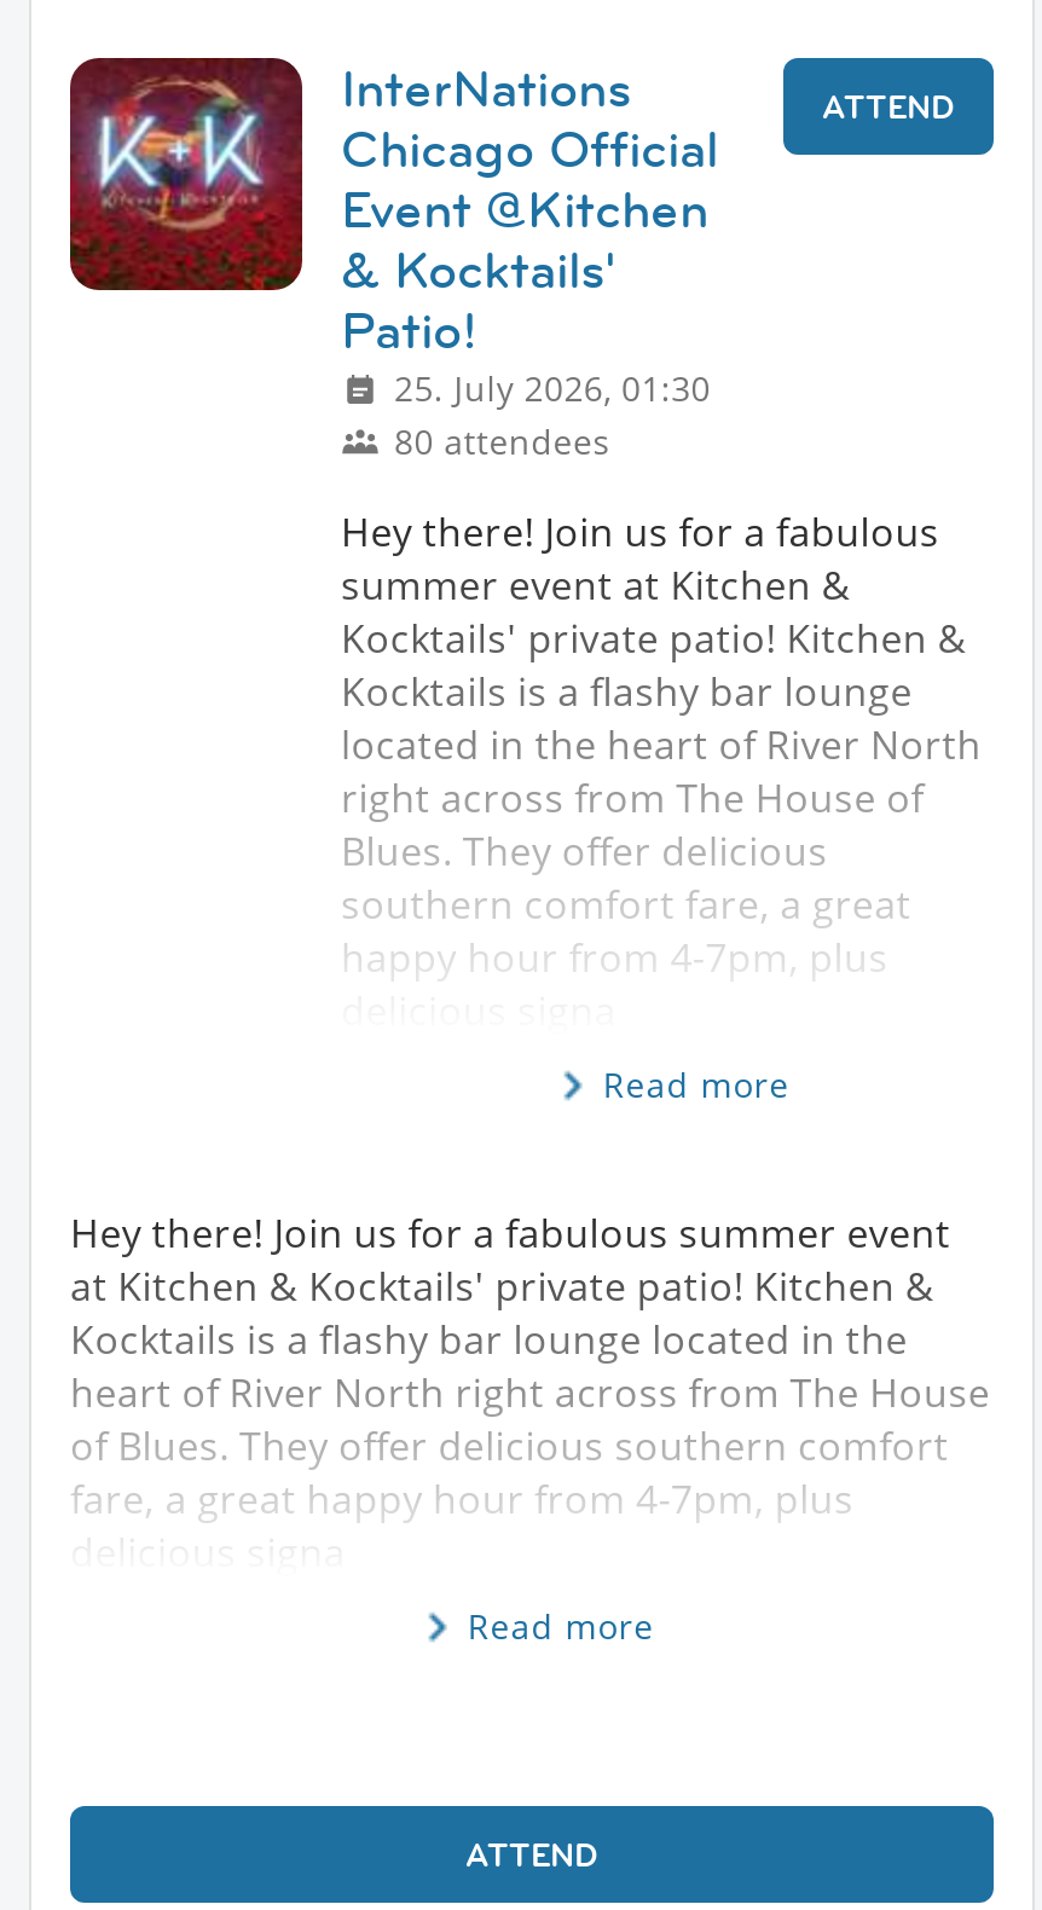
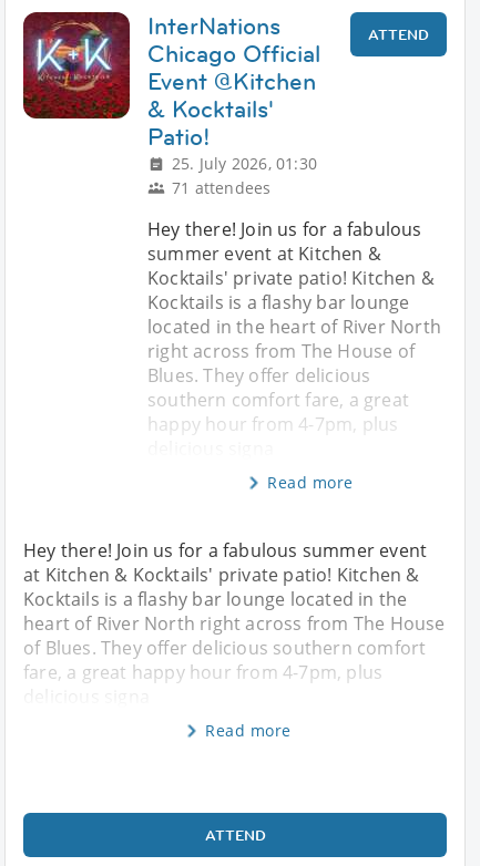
[394,417,610,463] 80 attendees -> [172,177,271,198] 71 attendees

